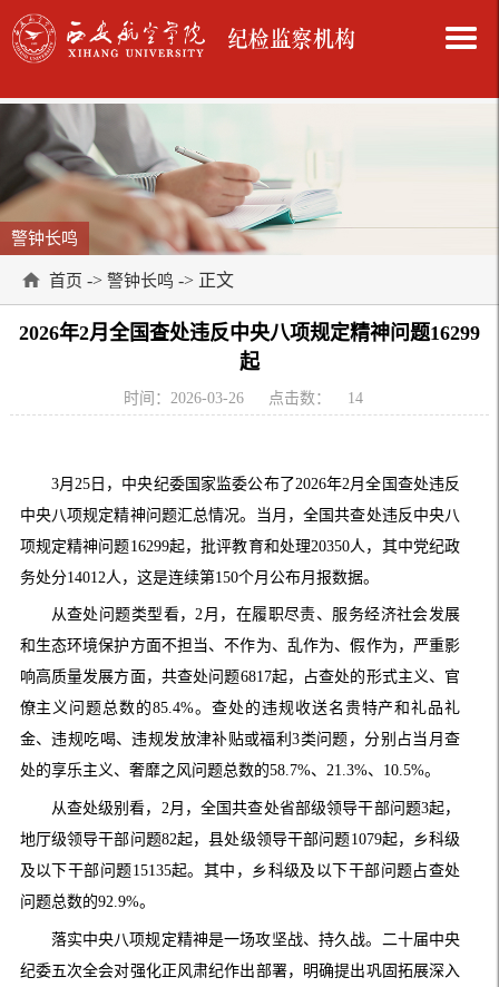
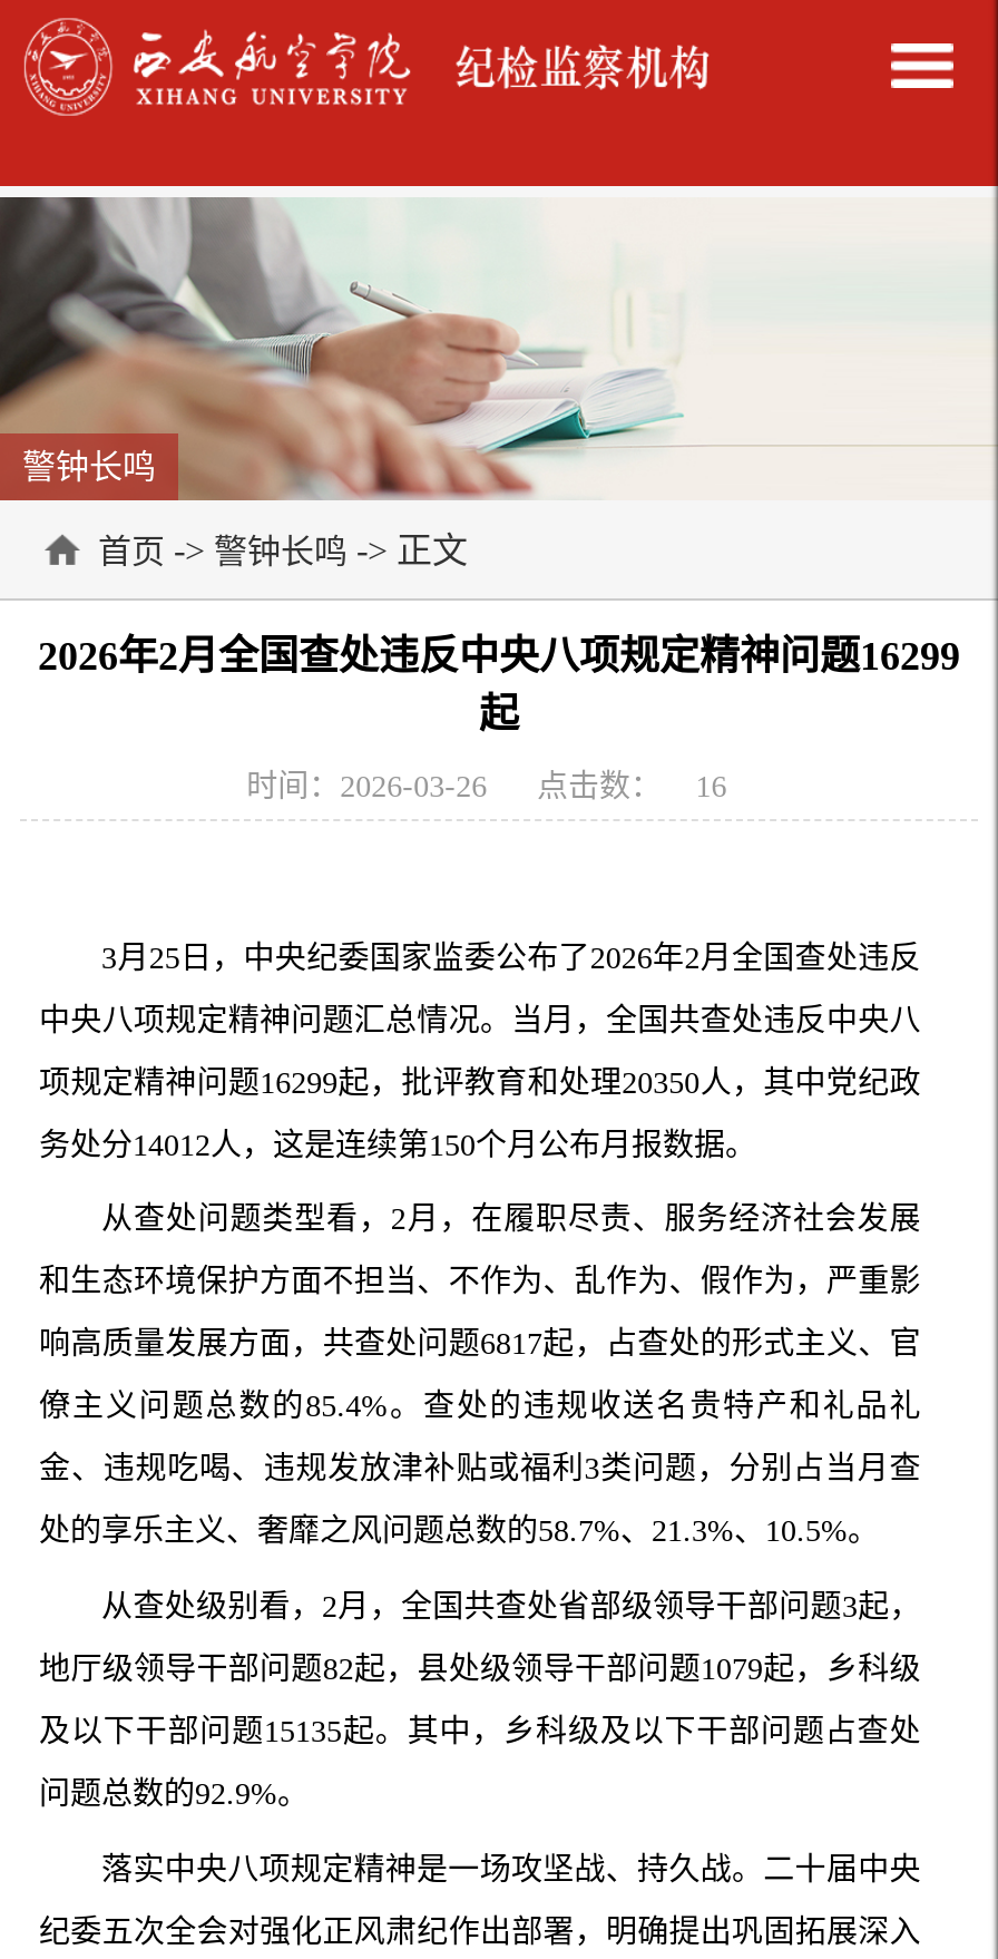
[123,389,363,406] 时间：2026-03-26 点击数： 14 -> [246,769,727,802] 时间：2026-03-26 点击数： 16

